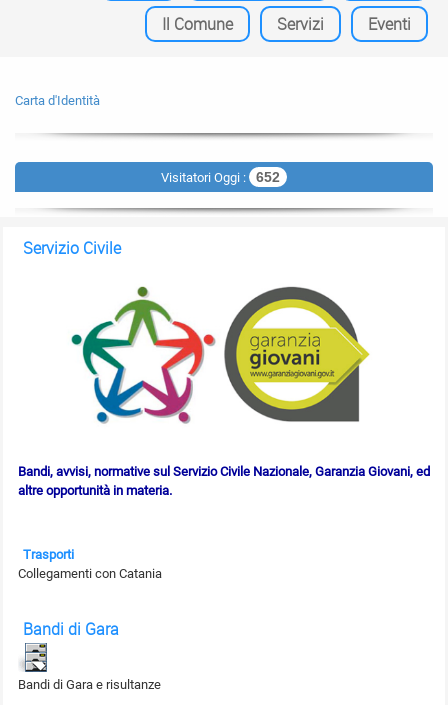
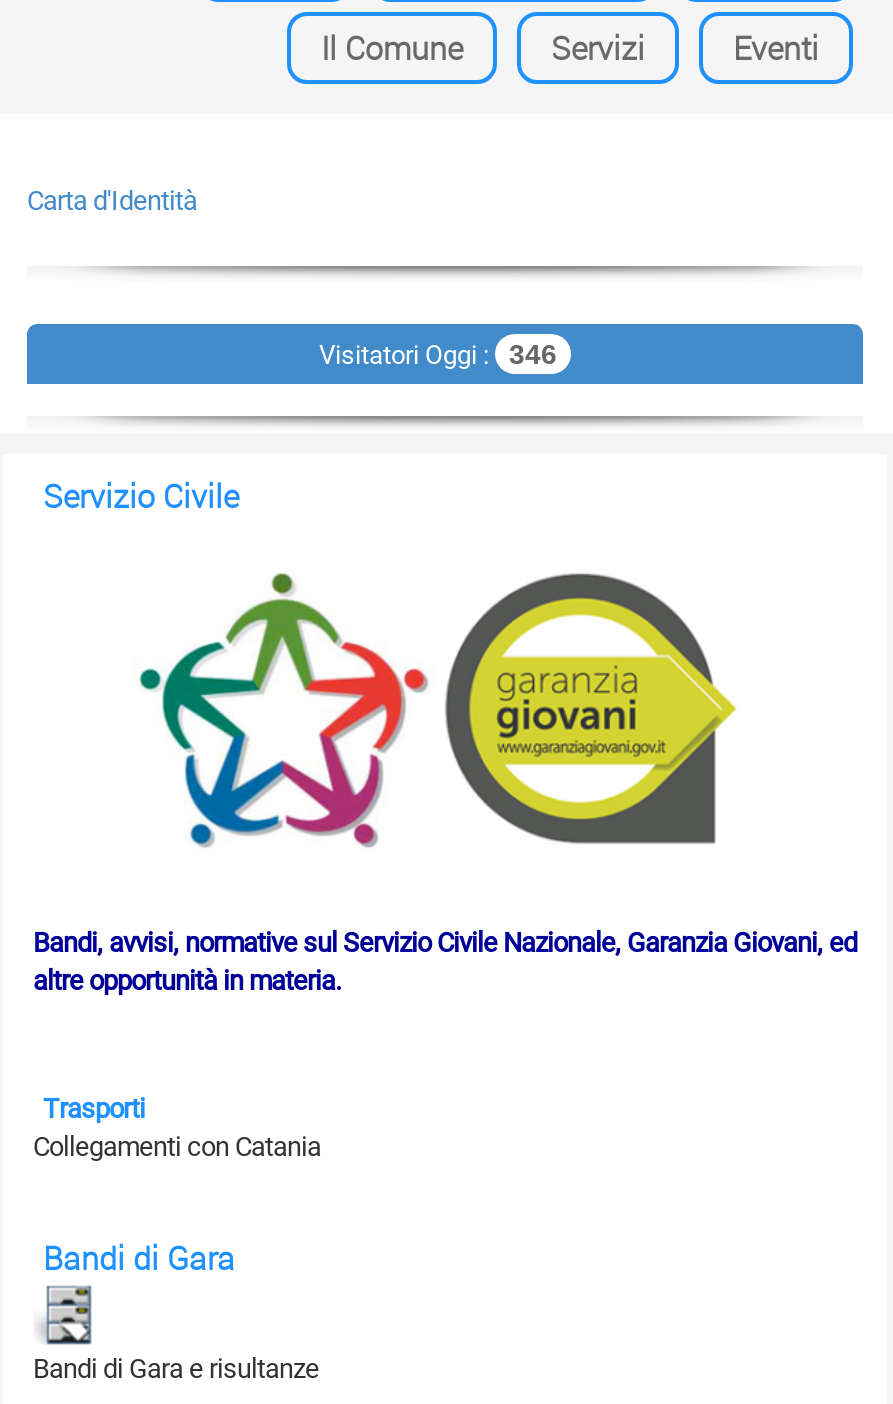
[161,169,280,185] Visitatori Oggi : 652 -> [319,338,557,370] Visitatori Oggi : 346

